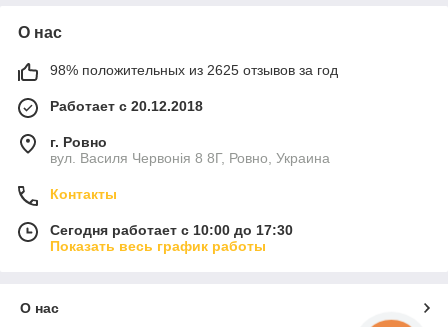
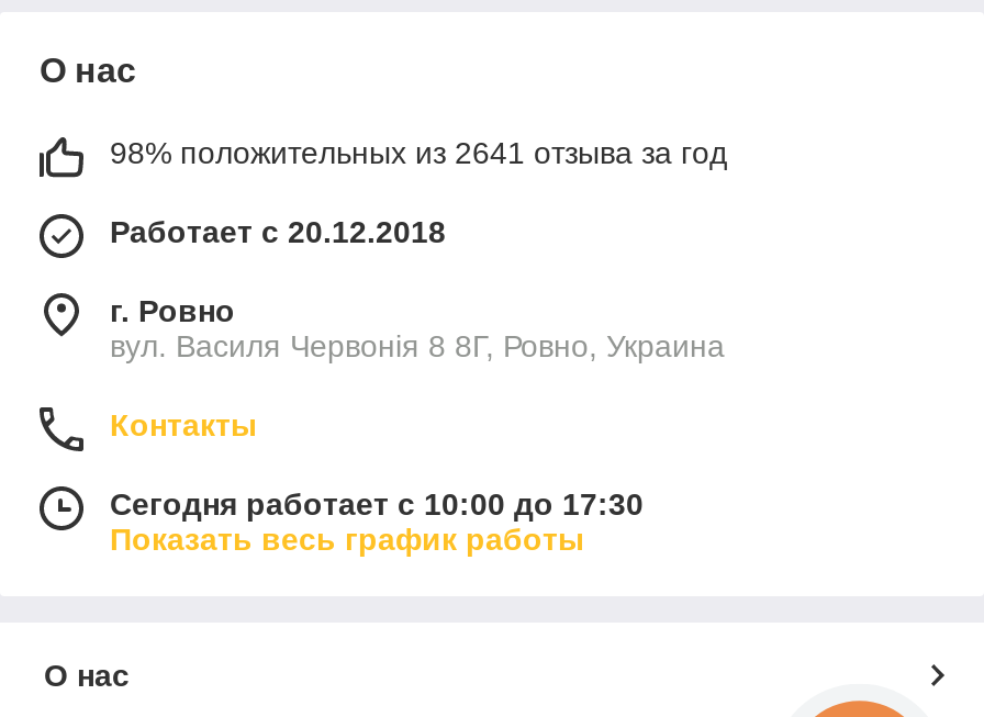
[50,62,338,78] 98% положительных из 2625 отзывов за год -> [110,135,727,170] 98% положительных из 2641 отзыва за год

